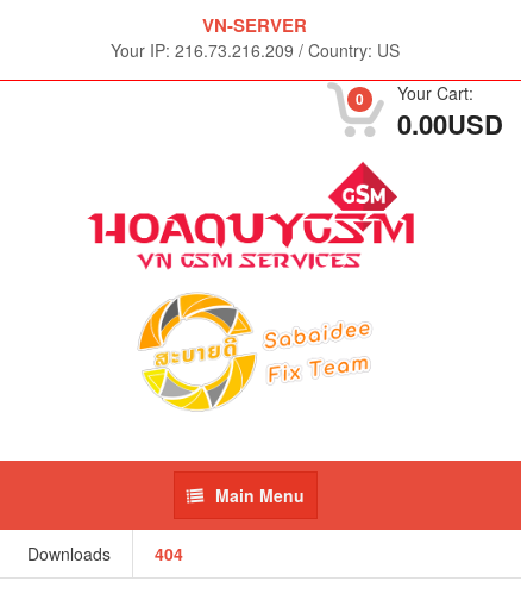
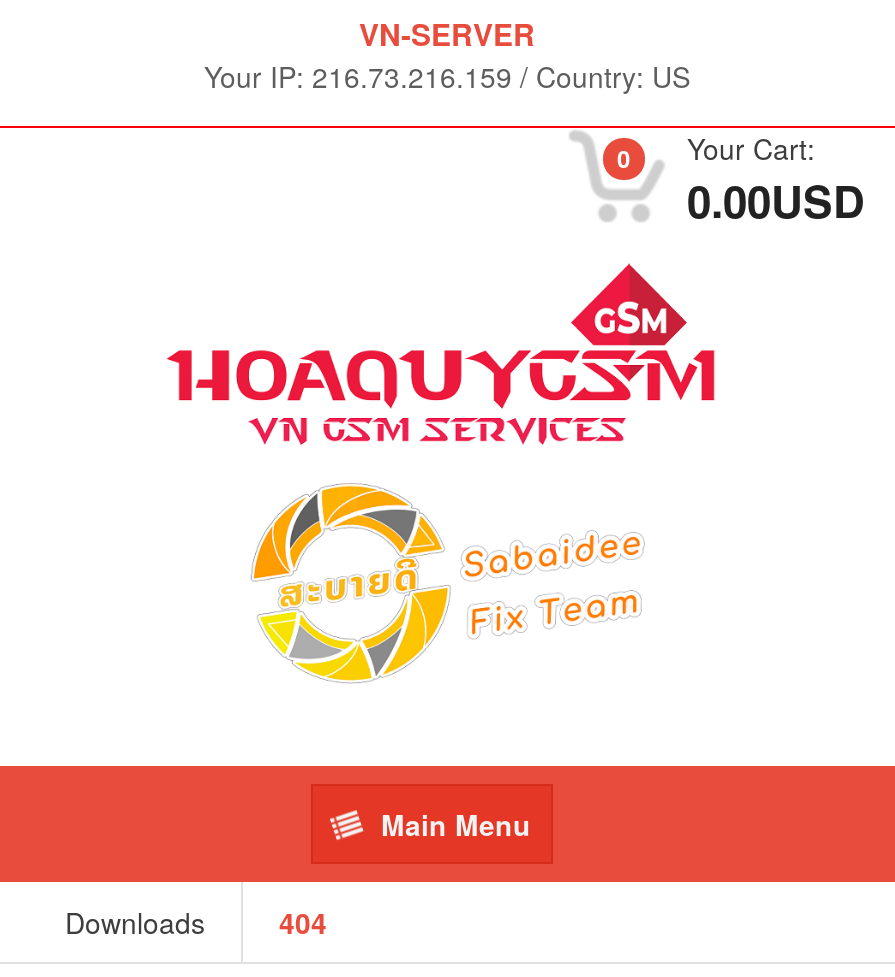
[110,38,399,62] Your IP: 216.73.216.209 / Country: US -> [204,56,690,96] Your IP: 216.73.216.159 / Country: US

